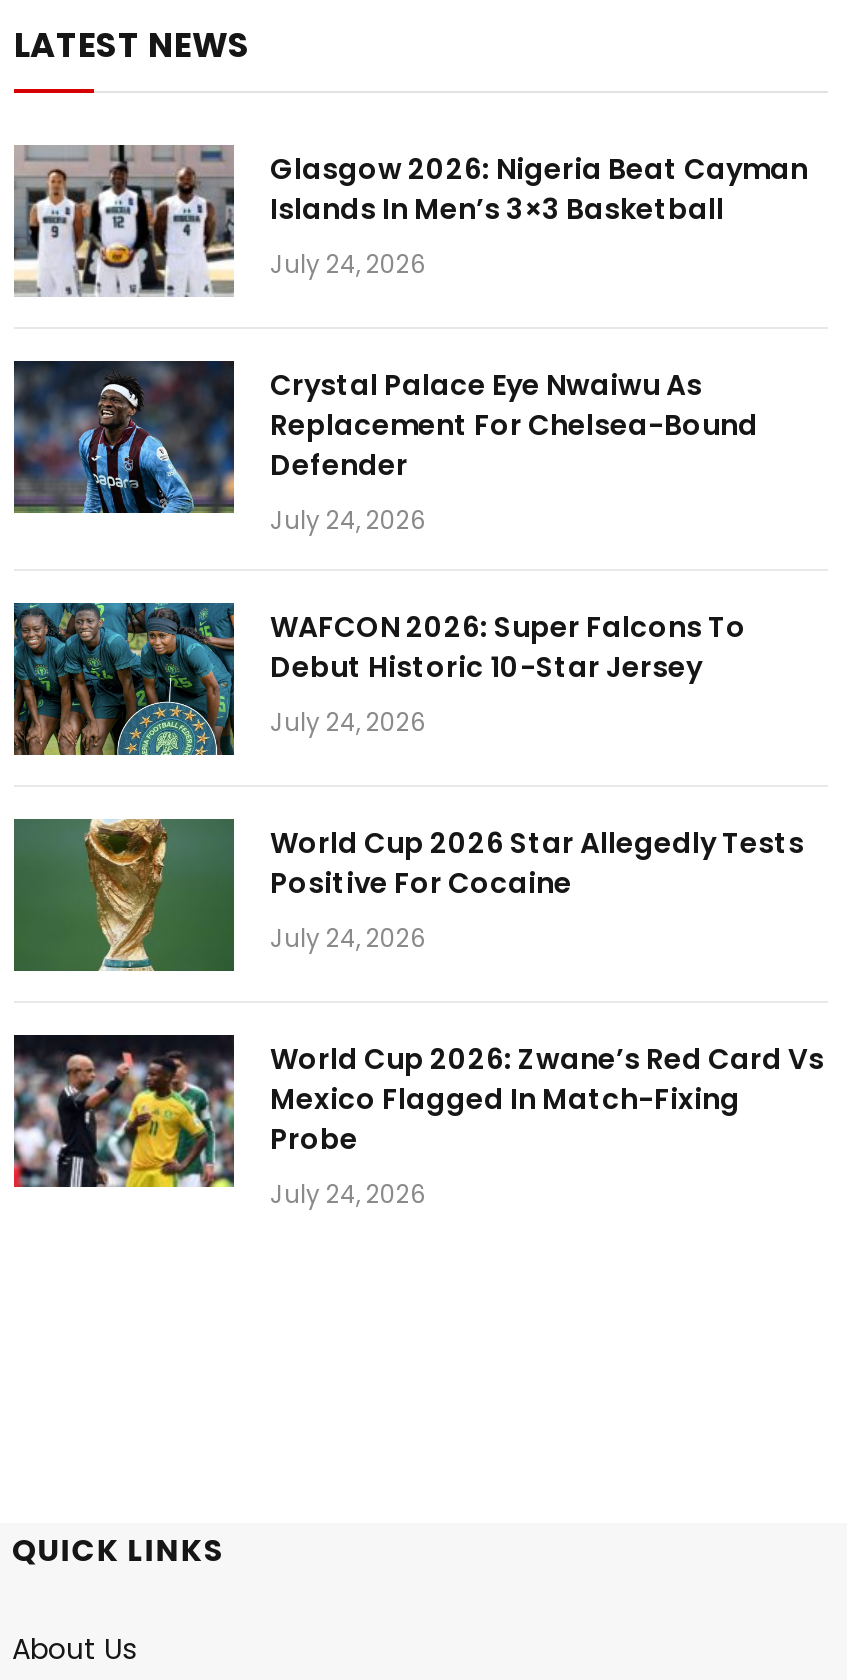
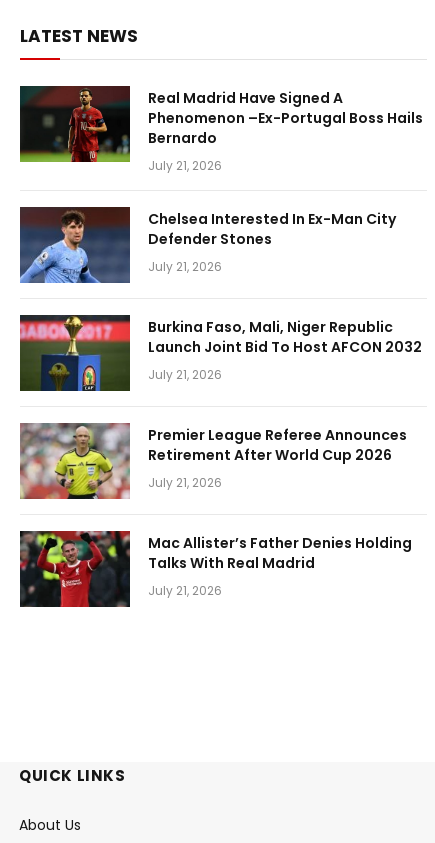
[12,145,808,297] [image] | Glasgow 2026: Nigeria Beat Cayman | Islands In Men’s 3×3 Basketball | July 24, 2026 -> [19,86,423,174] [image] | Real Madrid Have Signed A | Phenomenon –Ex-Portugal Boss Hails | Bernardo | July 21, 2026
[12,359,758,539] [image] | Crystal Palace Eye Nwaiwu As | Replacement For Chelsea-Bound | Defender | July 24, 2026 -> [19,194,396,284] [image] | Chelsea Interested In Ex-Man City | Defender Stones | July 21, 2026
[12,601,746,757] [image] | WAFCON 2026: Super Falcons To | Debut Historic 10-Star Jersey | July 24, 2026 -> [19,314,422,392] [image] | Burkina Faso, Mali, Niger Republic | Launch Joint Bid To Host AFCON 2032 | July 21, 2026
[12,817,804,973] [image] | World Cup 2026 Star Allegedly Tests | Positive For Cocaine | July 24, 2026 -> [19,422,407,500] [image] | Premier League Referee Announces | Retirement After World Cup 2026 | July 21, 2026
[12,1033,824,1210] [image] | World Cup 2026: Zwane’s Red Card Vs | Mexico Flagged In Match-Fixing | Probe | July 24, 2026 -> [19,530,412,608] [image] | Mac Allister’s Father Denies Holding | Talks With Real Madrid | July 21, 2026

